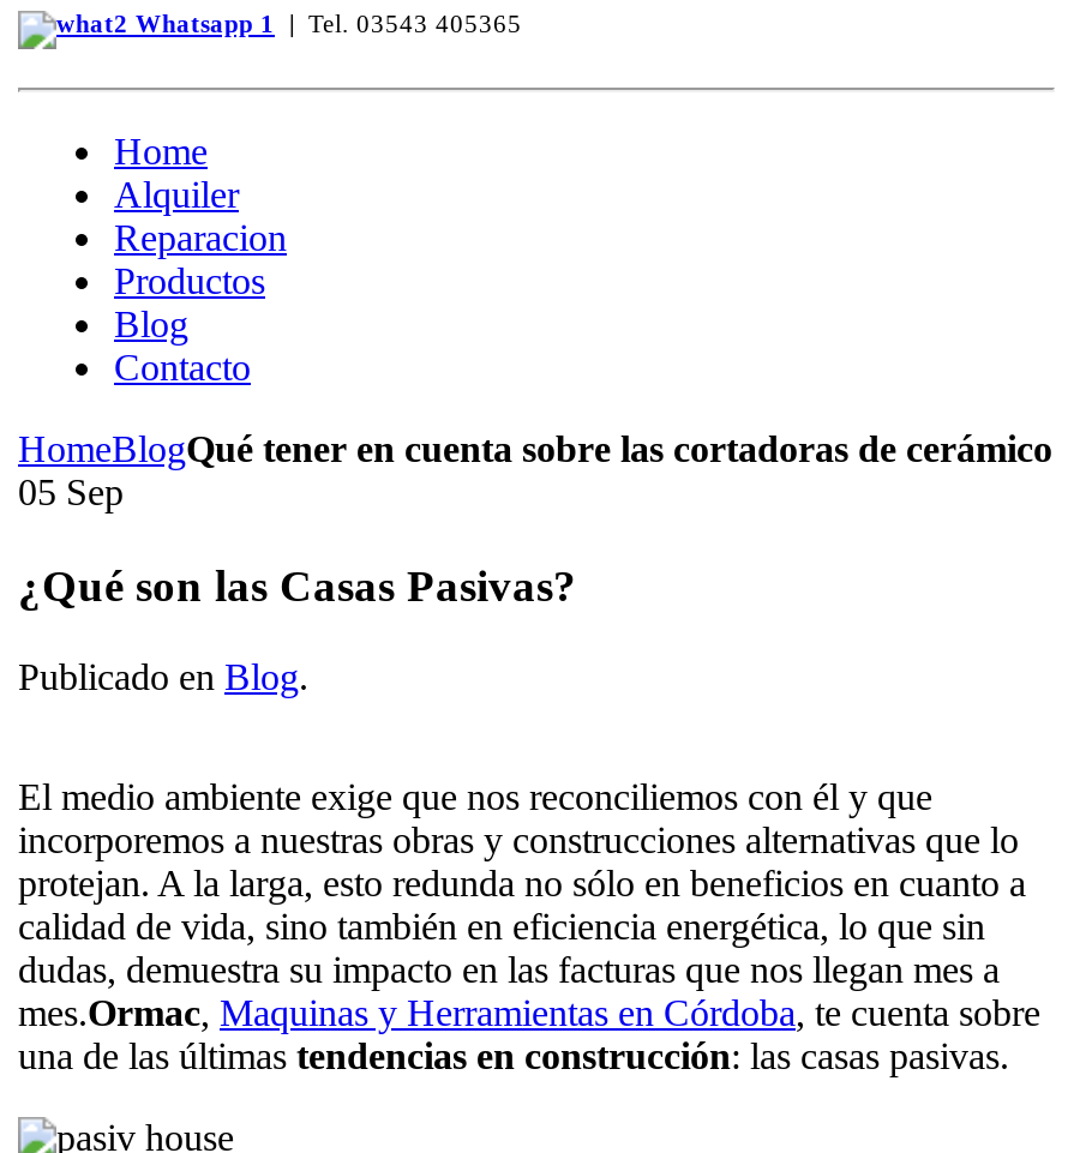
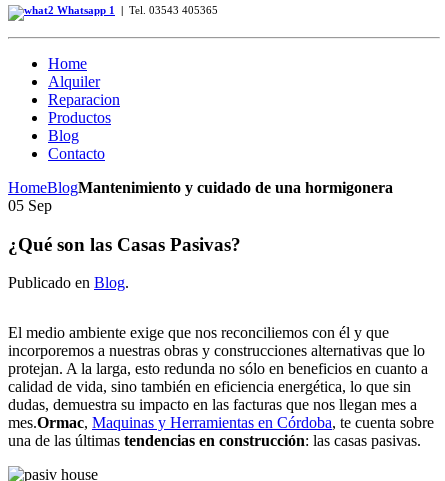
[18,428,1052,469] HomeBlogQué tener en cuenta sobre las cortadoras de cerámico -> [8,179,393,196] HomeBlogMantenimiento y cuidado de una hormigonera

